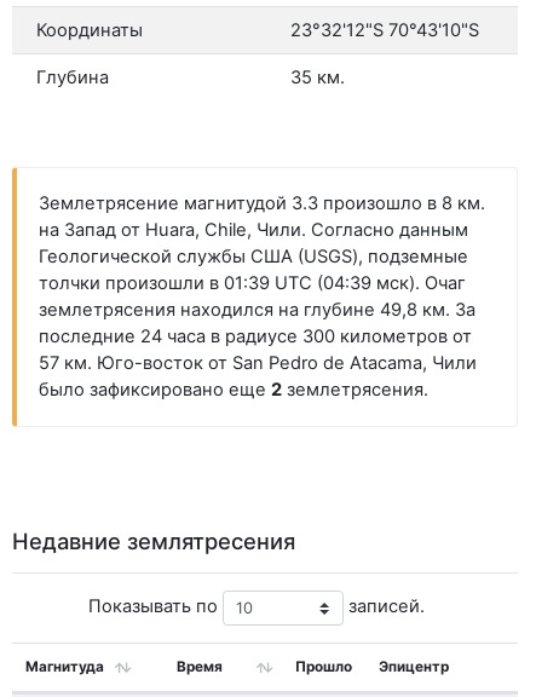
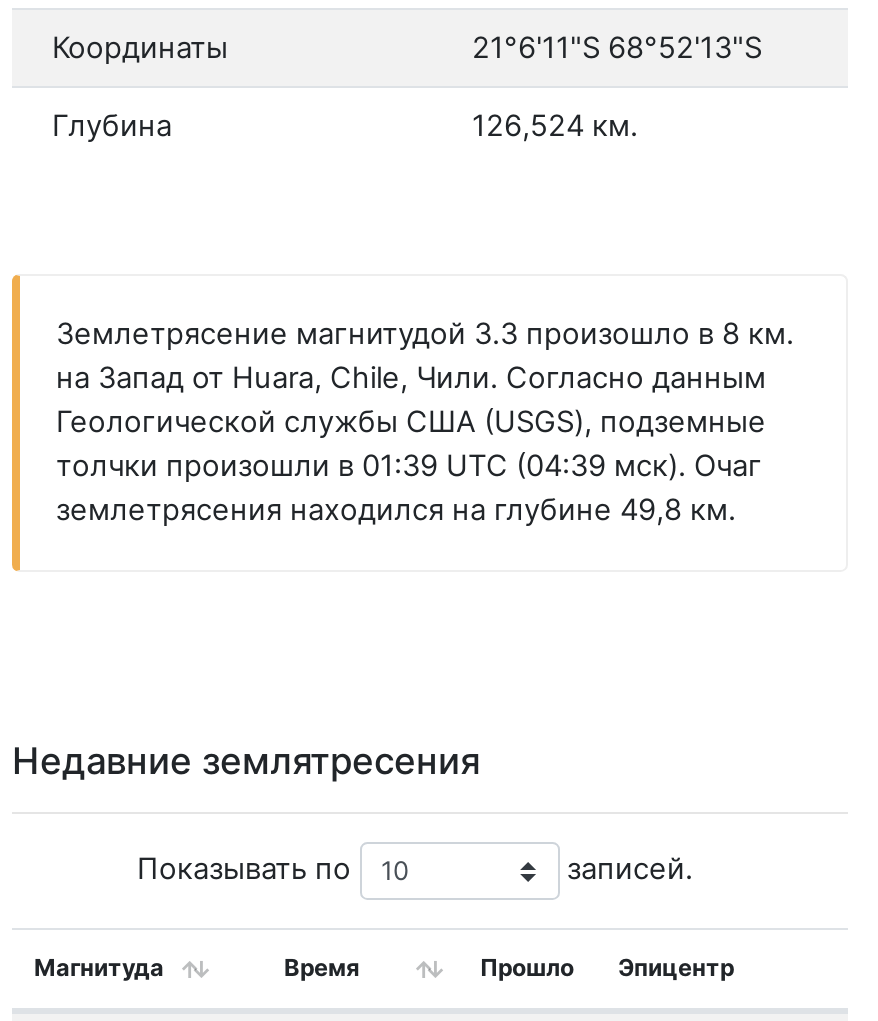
[290,19,479,41] 23°32'12"S 70°43'10"S -> [472,30,762,66] 21°6'11"S 68°52'13"S
[290,67,345,88] 35 км. -> [472,108,638,144] 126,524 км.
[39,299,477,401] землетрясения находился на глубине 49,8 км. За | последние 24 часа в радиусе 300 километров от | 57 км. Юго-восток от San Pedro de Atacama, Чили | было зафиксировано еще 2 землетрясения. -> [56,493,736,529] землетрясения находился на глубине 49,8 км.

